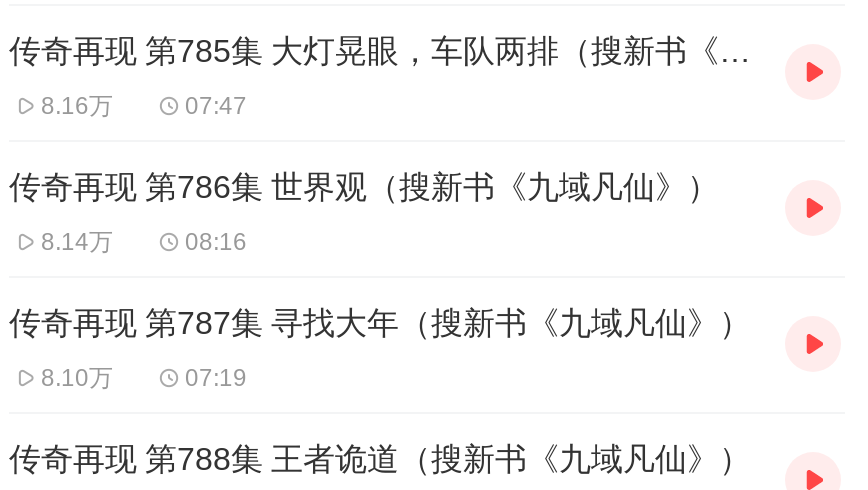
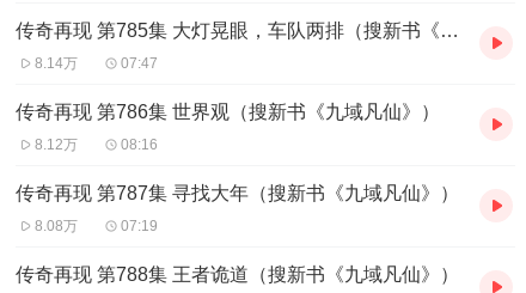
[41,92,113,120] 8.16万 -> [35,55,78,72] 8.14万
[41,228,113,256] 8.14万 -> [35,136,78,153] 8.12万
[41,364,113,392] 8.10万 -> [35,217,78,234] 8.08万

